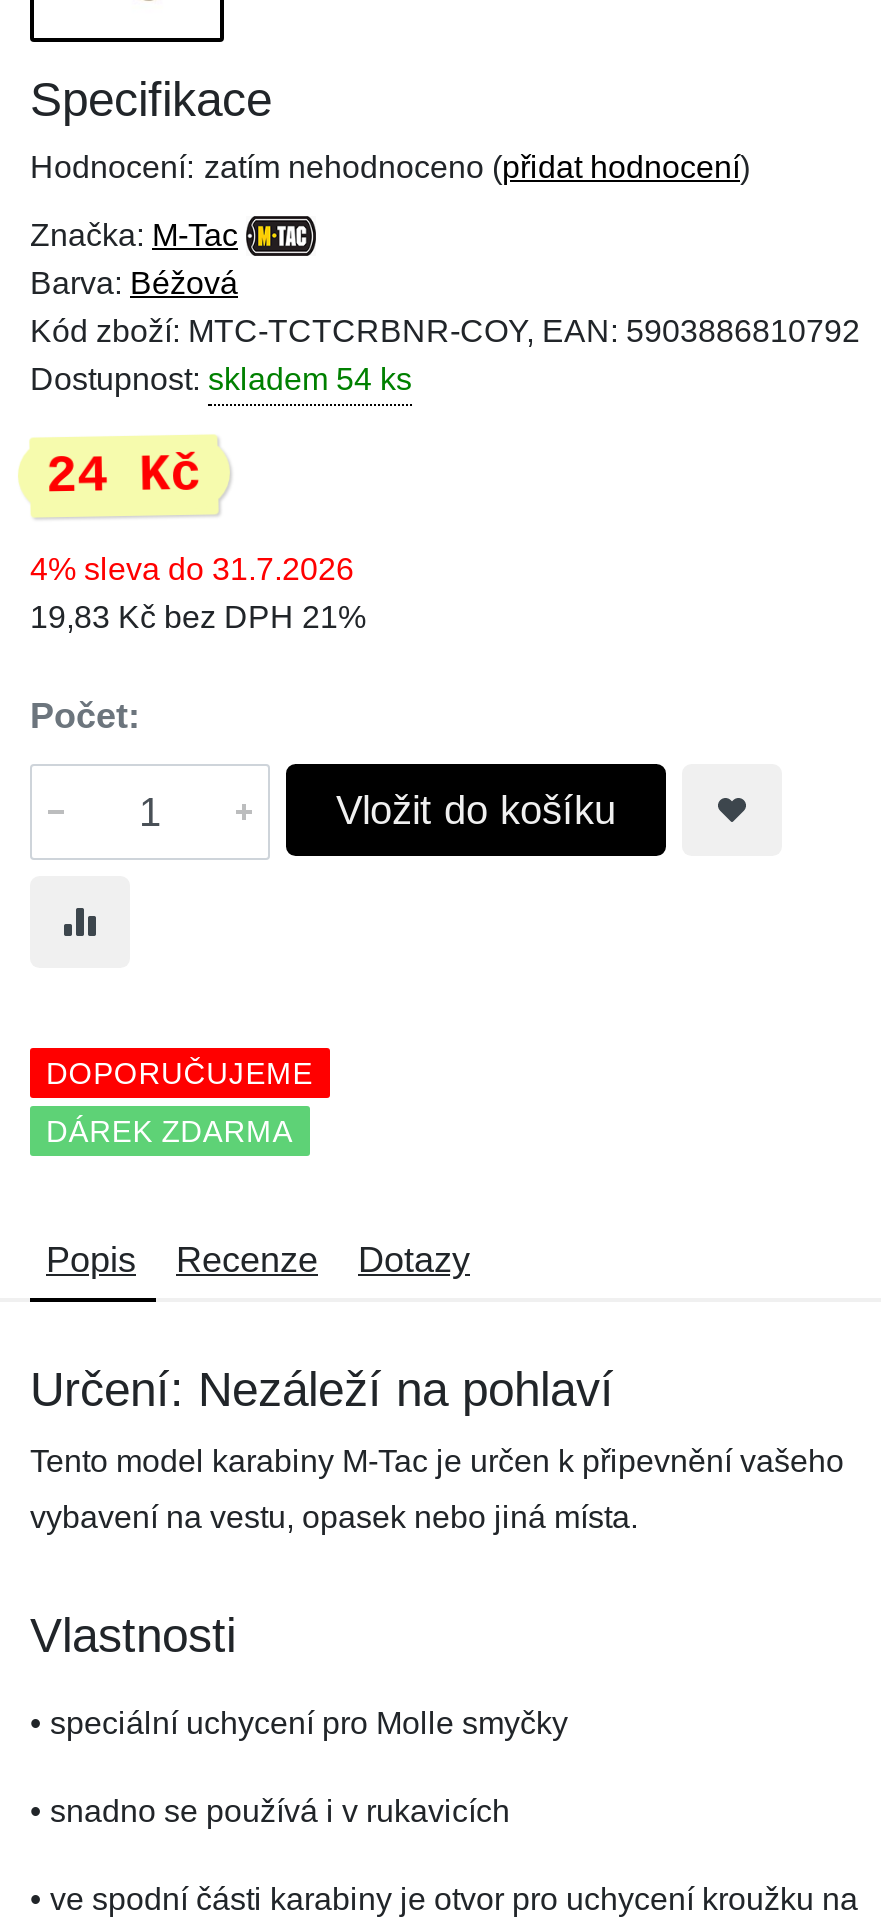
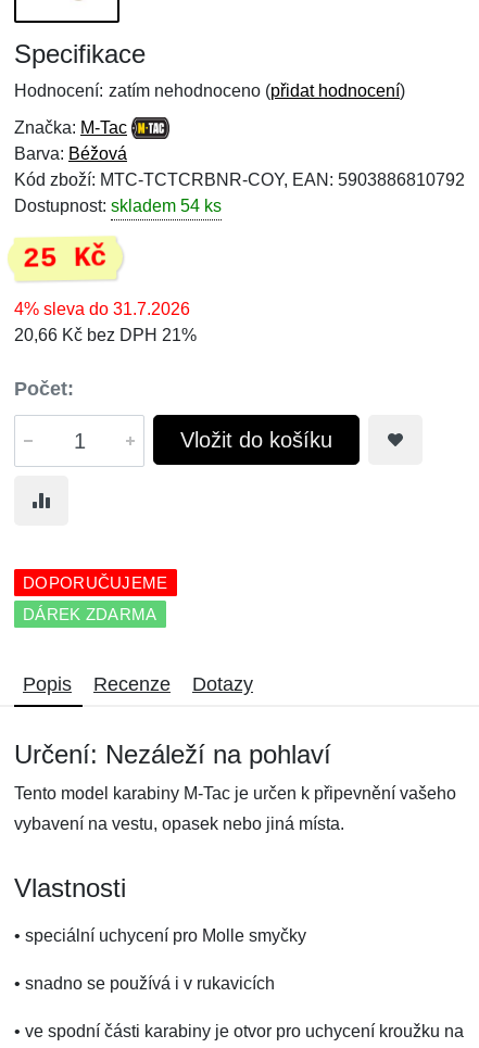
[45,445,202,507] 24 Kč -> [22,241,107,276] 25 Kč
[30,600,366,634] 19,83 Kč bez DPH 21% -> [14,326,197,344] 20,66 Kč bez DPH 21%

